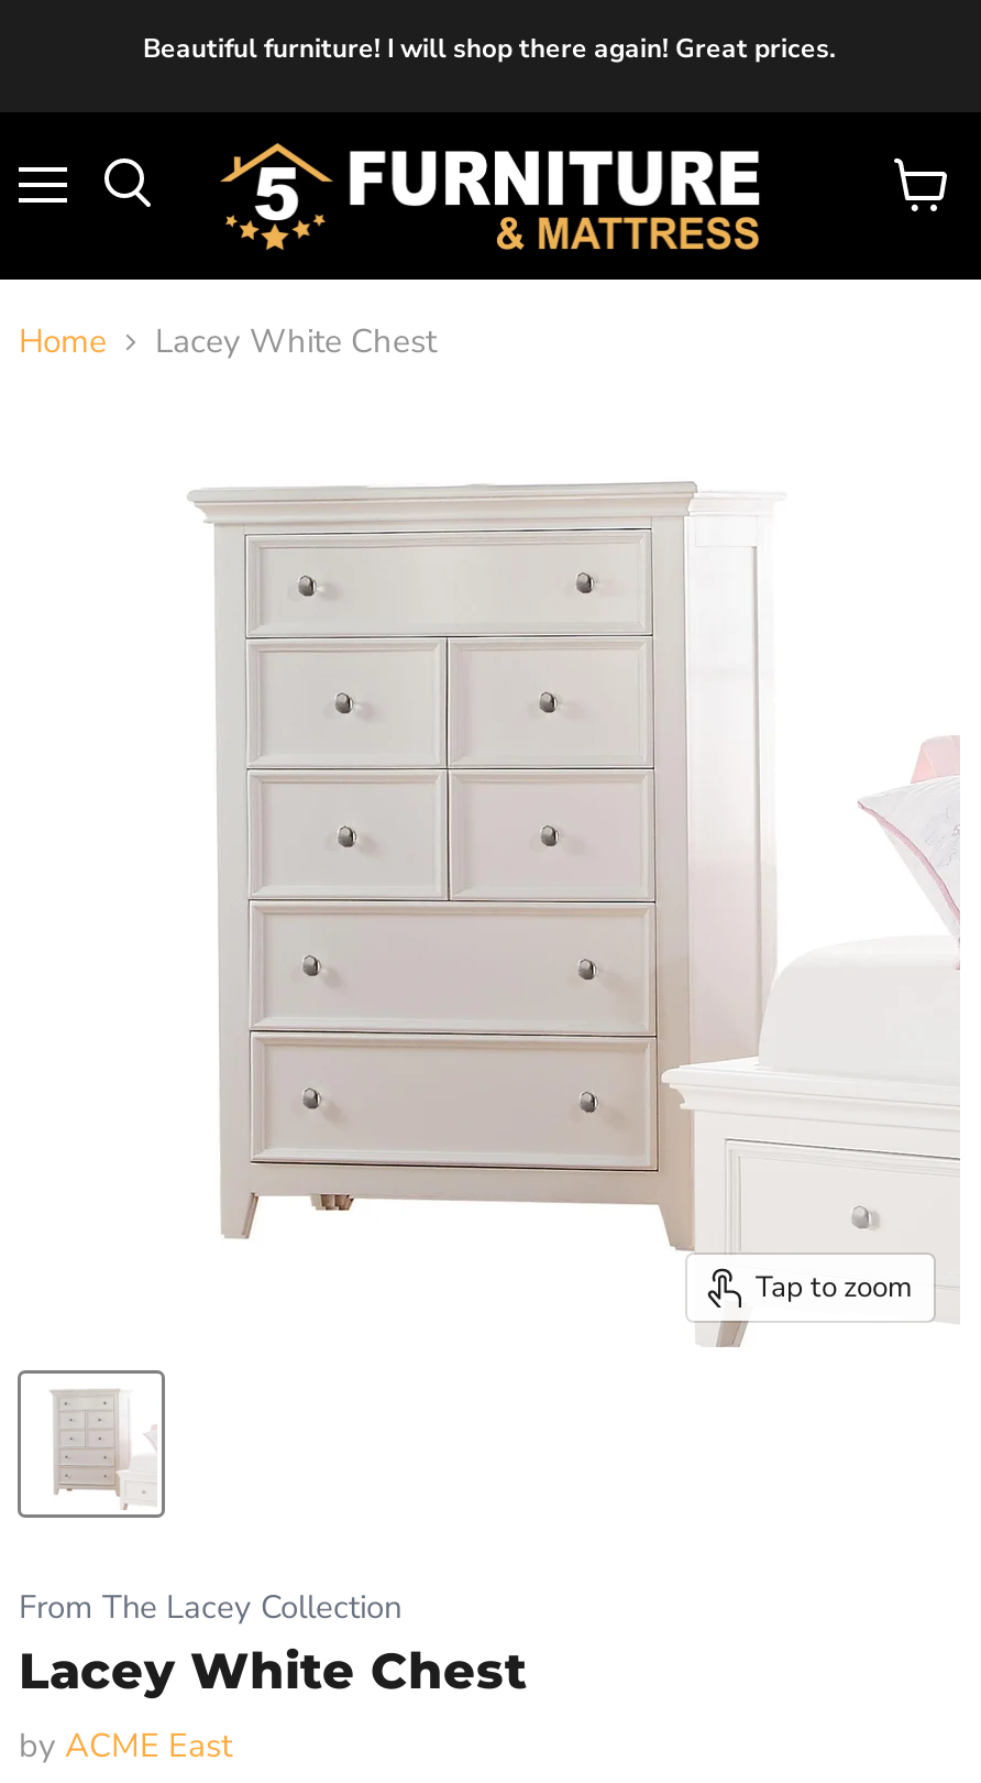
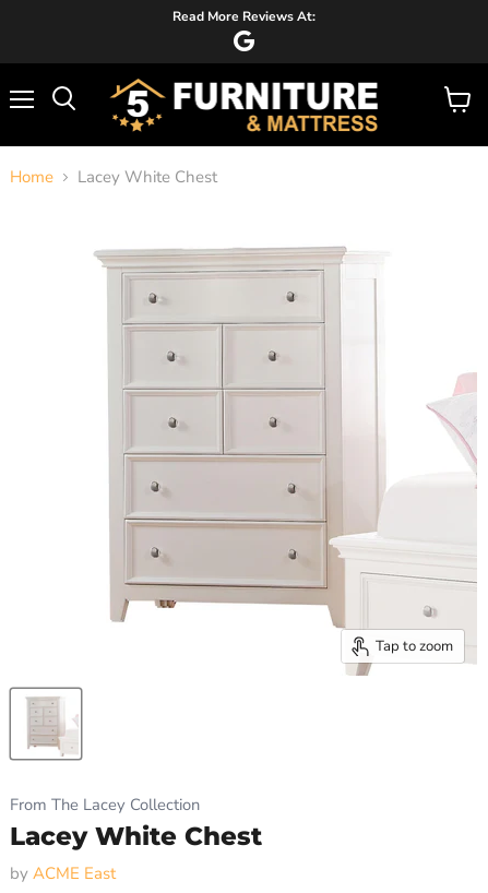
[143,30,836,65] Beautiful furniture! I will shop there again! Great prices. -> [172,7,315,25] Read More Reviews At:

